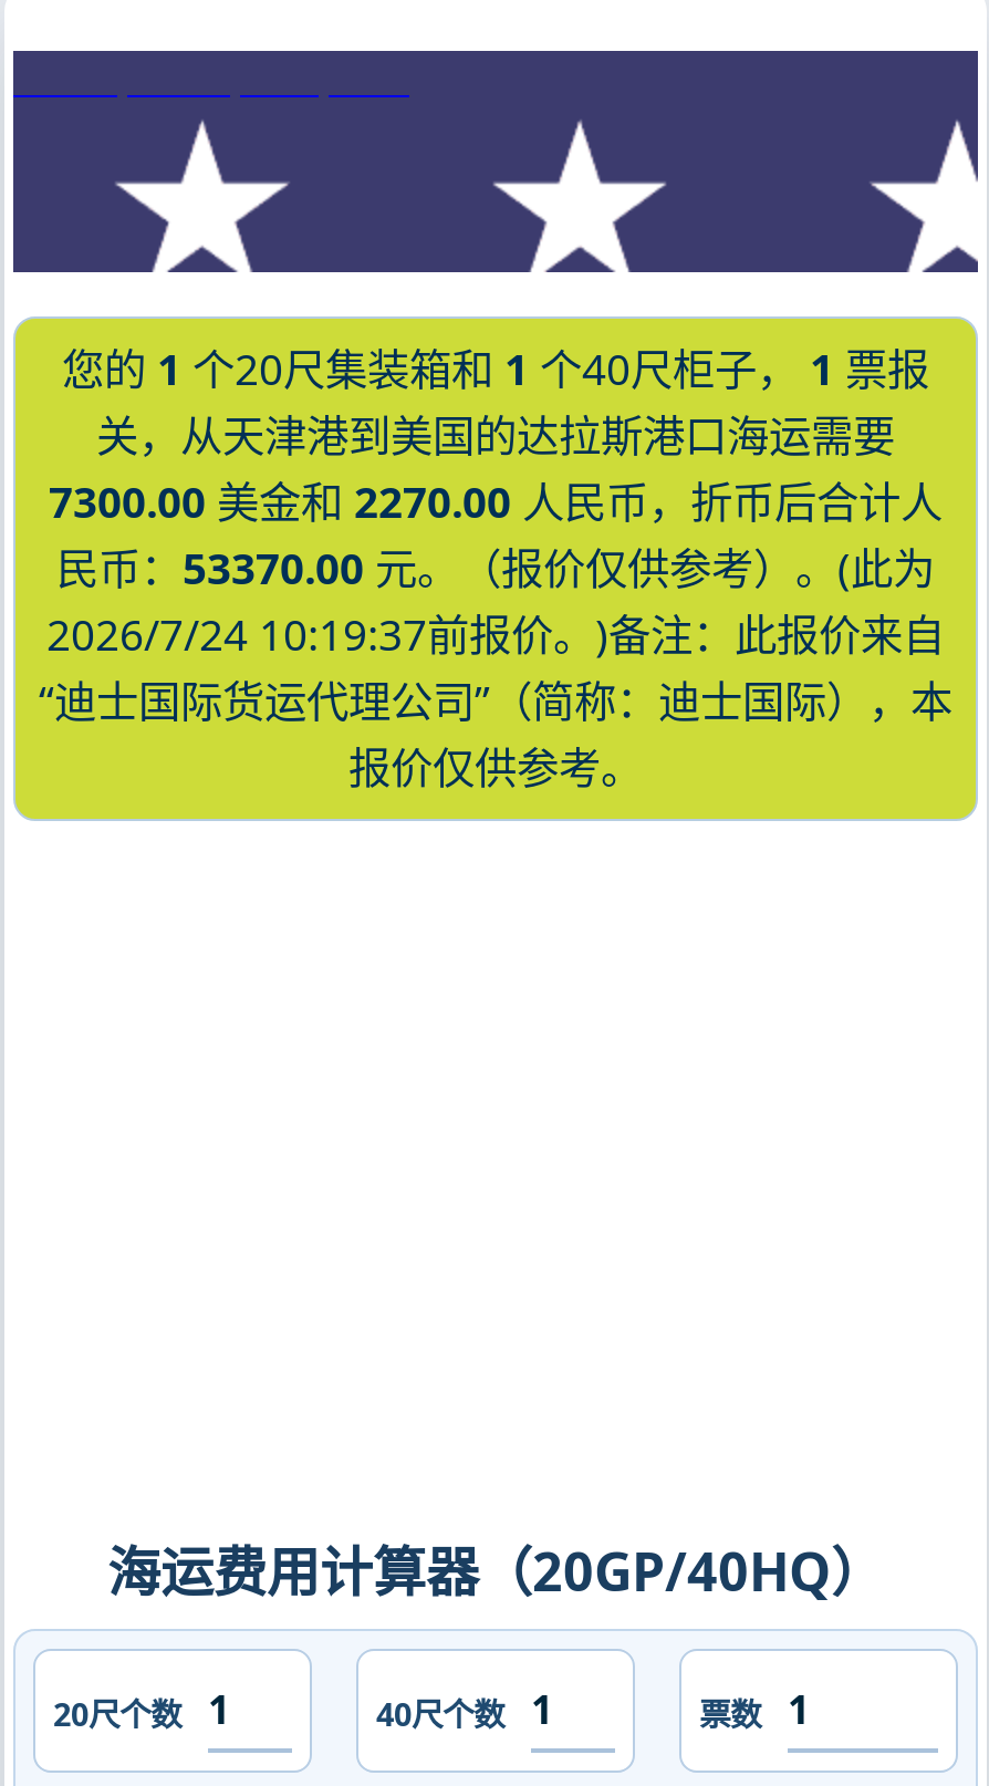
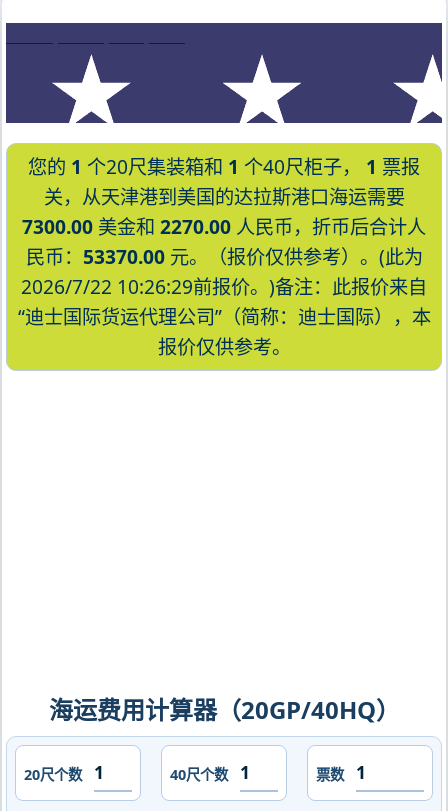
[46,604,945,664] 2026/7/24 10:19:37前报价。)备注：此报价来自 -> [21,273,427,300] 2026/7/22 10:26:29前报价。)备注：此报价来自

